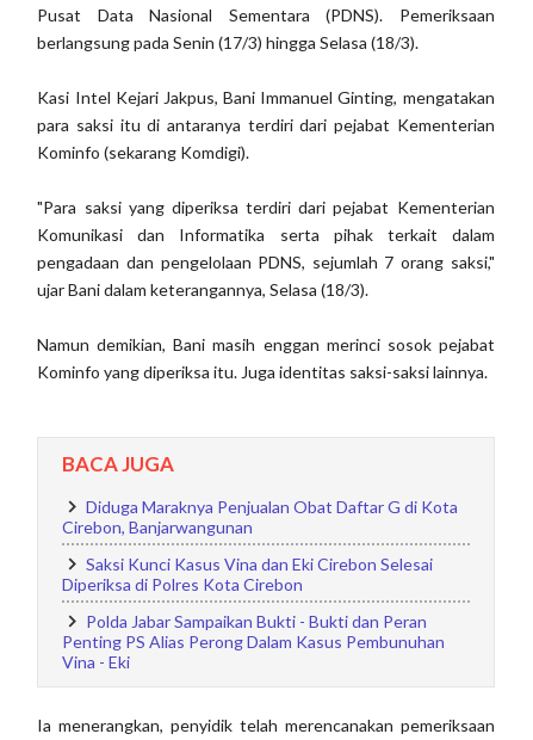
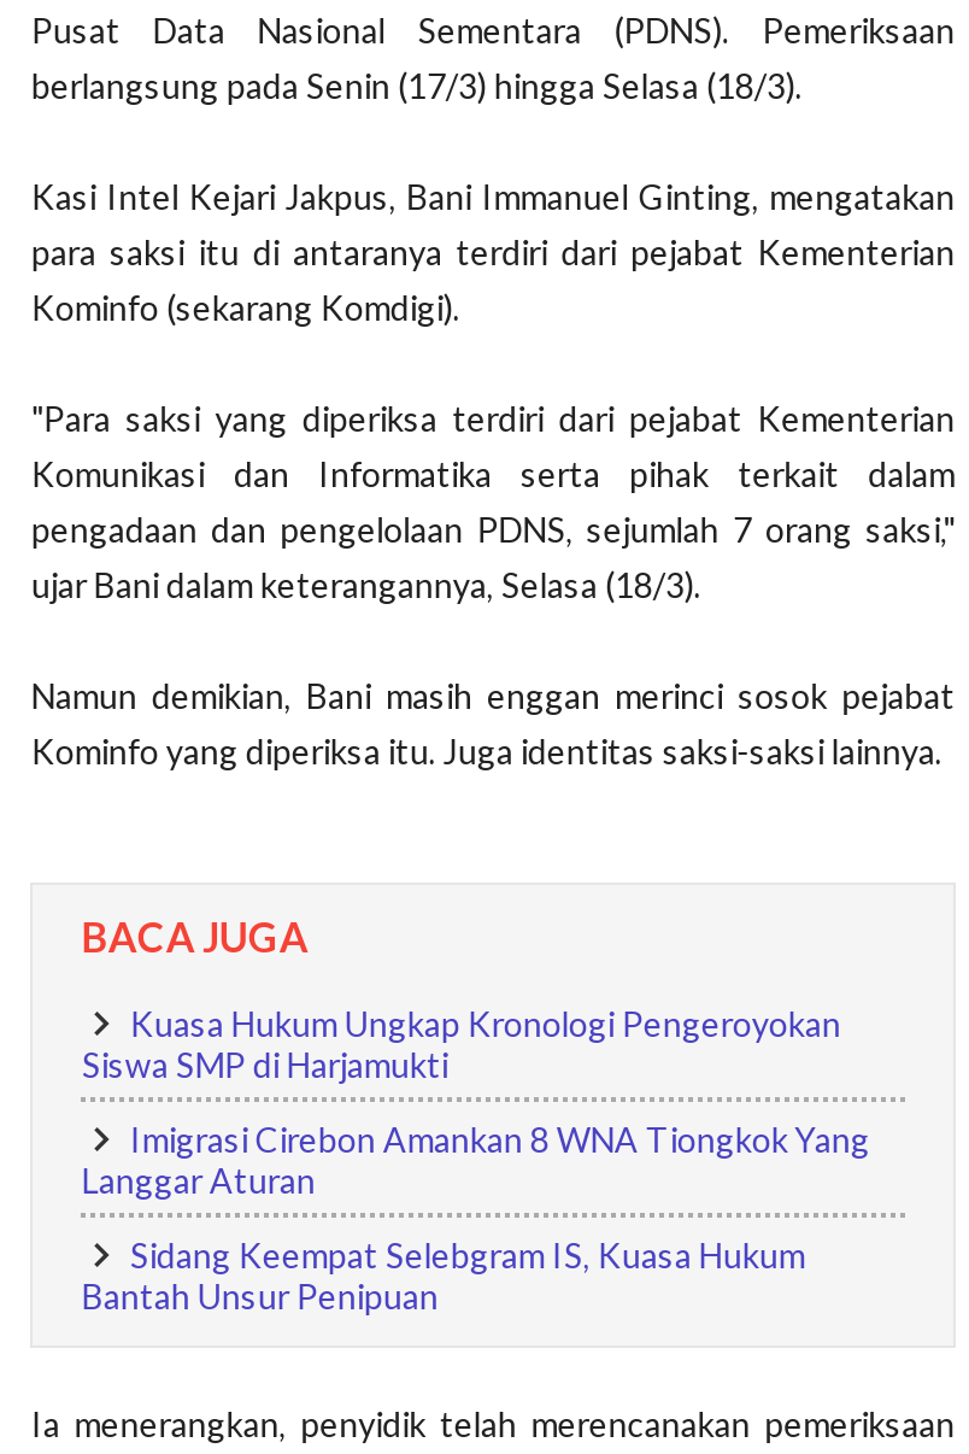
[62,496,458,537] Diduga Maraknya Penjualan Obat Daftar G di Kota | Cirebon, Banjarwangunan -> [82,1002,841,1084] Kuasa Hukum Ungkap Kronologi Pengeroyokan | Siswa SMP di Harjamukti
[62,553,433,594] Saksi Kunci Kasus Vina dan Eki Cirebon Selesai | Diperiksa di Polres Kota Cirebon -> [82,1118,870,1200] Imigrasi Cirebon Amankan 8 WNA Tiongkok Yang | Langgar Aturan
[62,611,445,672] Polda Jabar Sampaikan Bukti - Bukti dan Peran | Penting PS Alias Perong Dalam Kasus Pembunuhan | Vina - Eki -> [82,1234,805,1316] Sidang Keempat Selebgram IS, Kuasa Hukum | Bantah Unsur Penipuan

